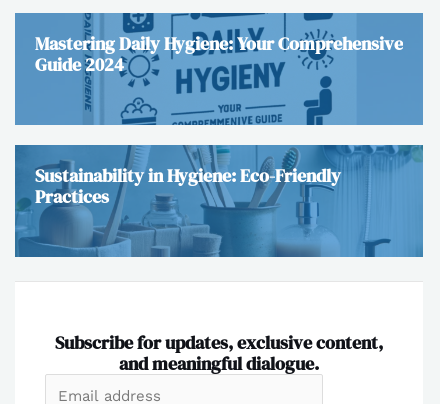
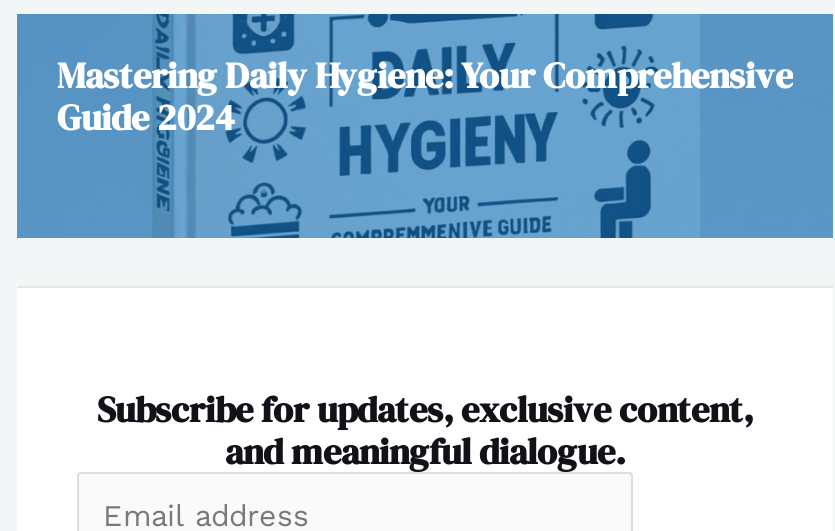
[16,145,422,257] [image] | Sustainability in Hygiene: Eco-Friendly | Practices -> none

